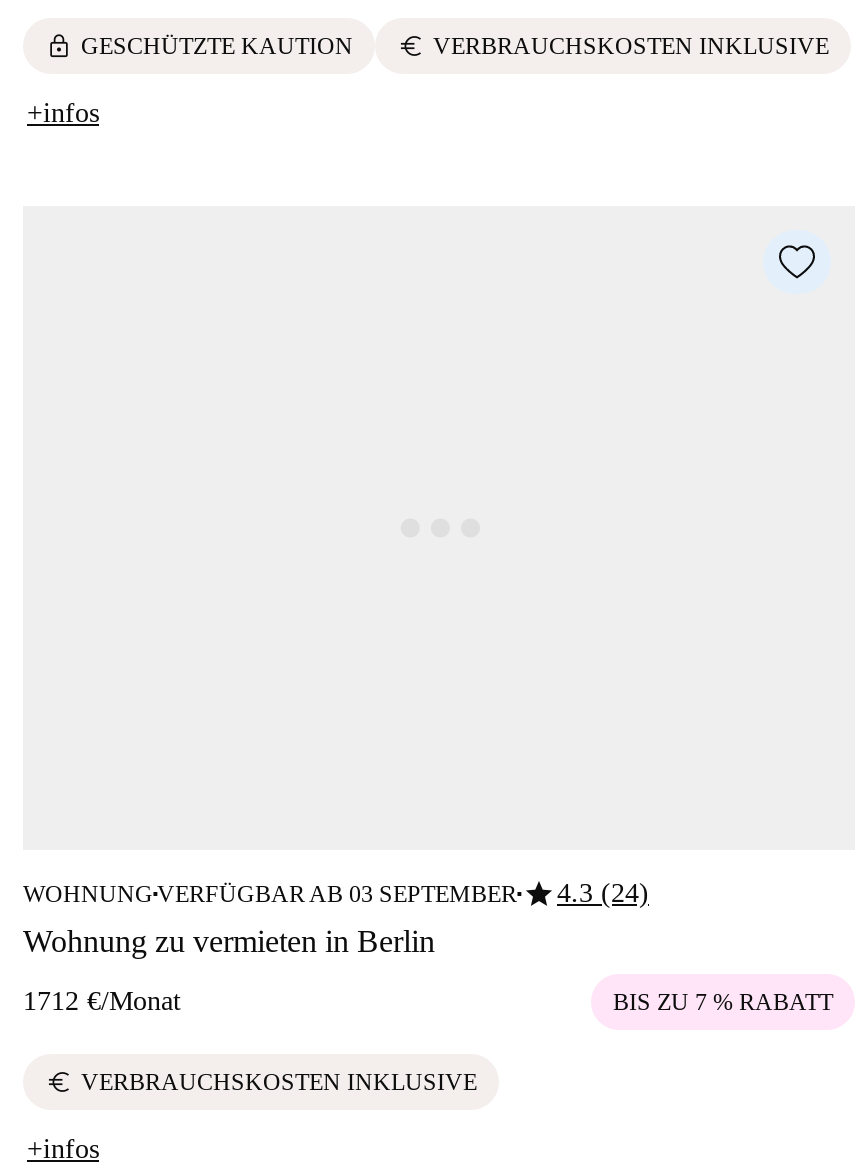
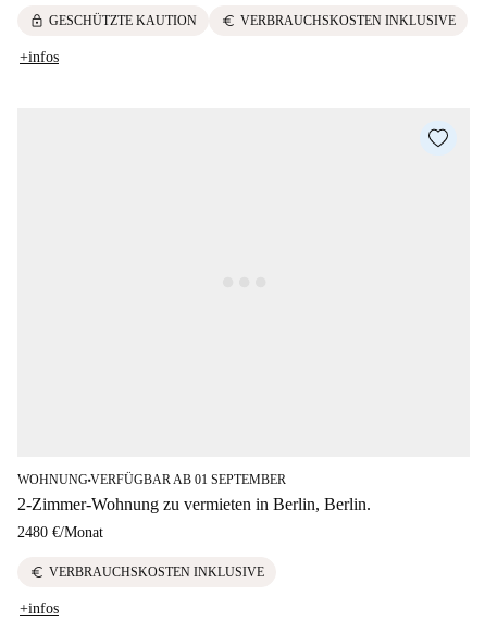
[23,871,649,957] WOHNUNG VERFÜGBAR AB 03 SEPTEMBER star4.3 (24) | Wohnung zu vermieten in Berlin -> [17,472,371,514] WOHNUNG VERFÜGBAR AB 01 SEPTEMBER | 2-Zimmer-Wohnung zu vermieten in Berlin, Berlin.
[23,985,833,1015] 1712 €/Monat | BIS ZU 7 % RABATT -> [17,524,103,541] 2480 €/Monat

